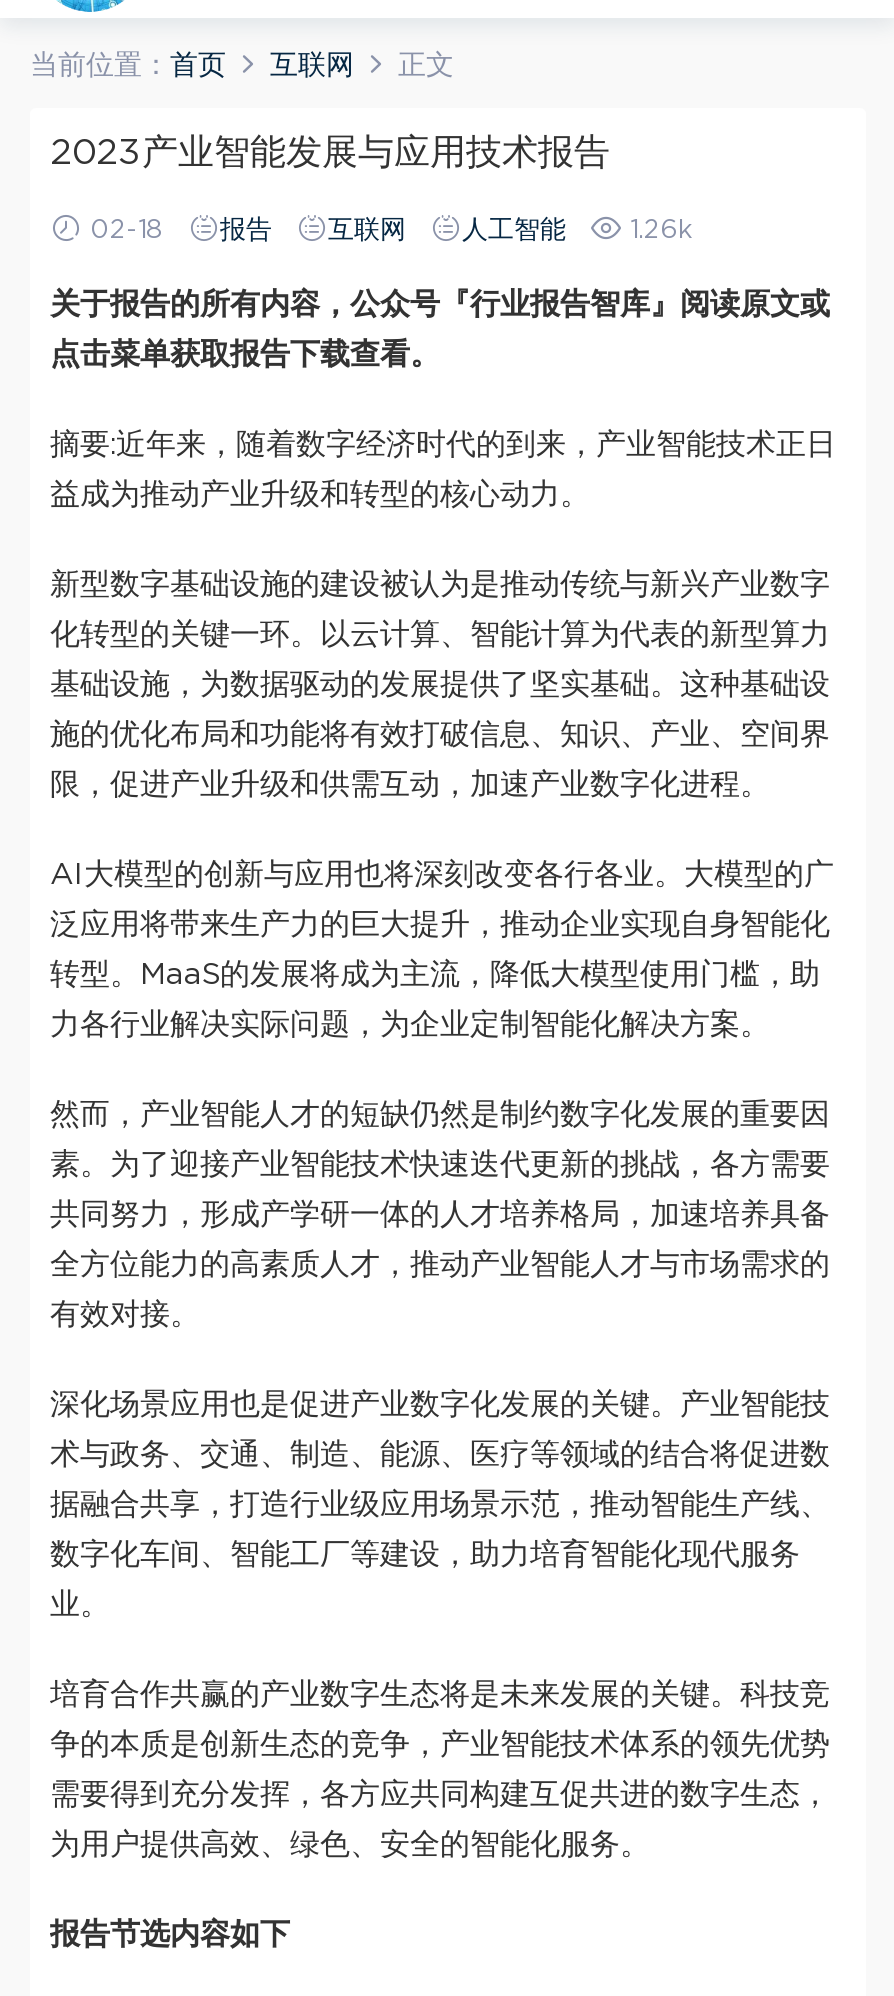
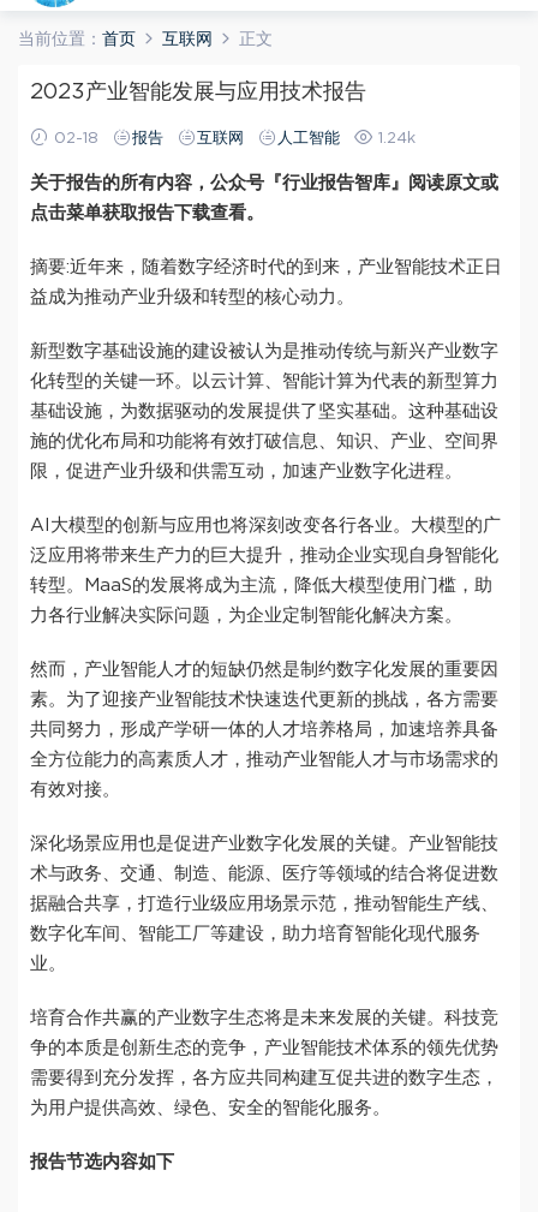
[622,218,692,244] 1.26k -> [373,131,416,147] 1.24k

